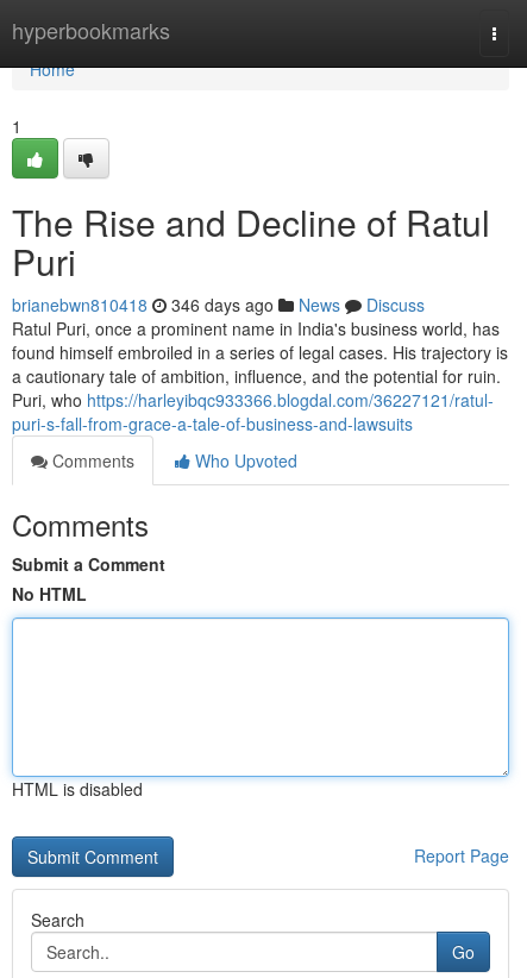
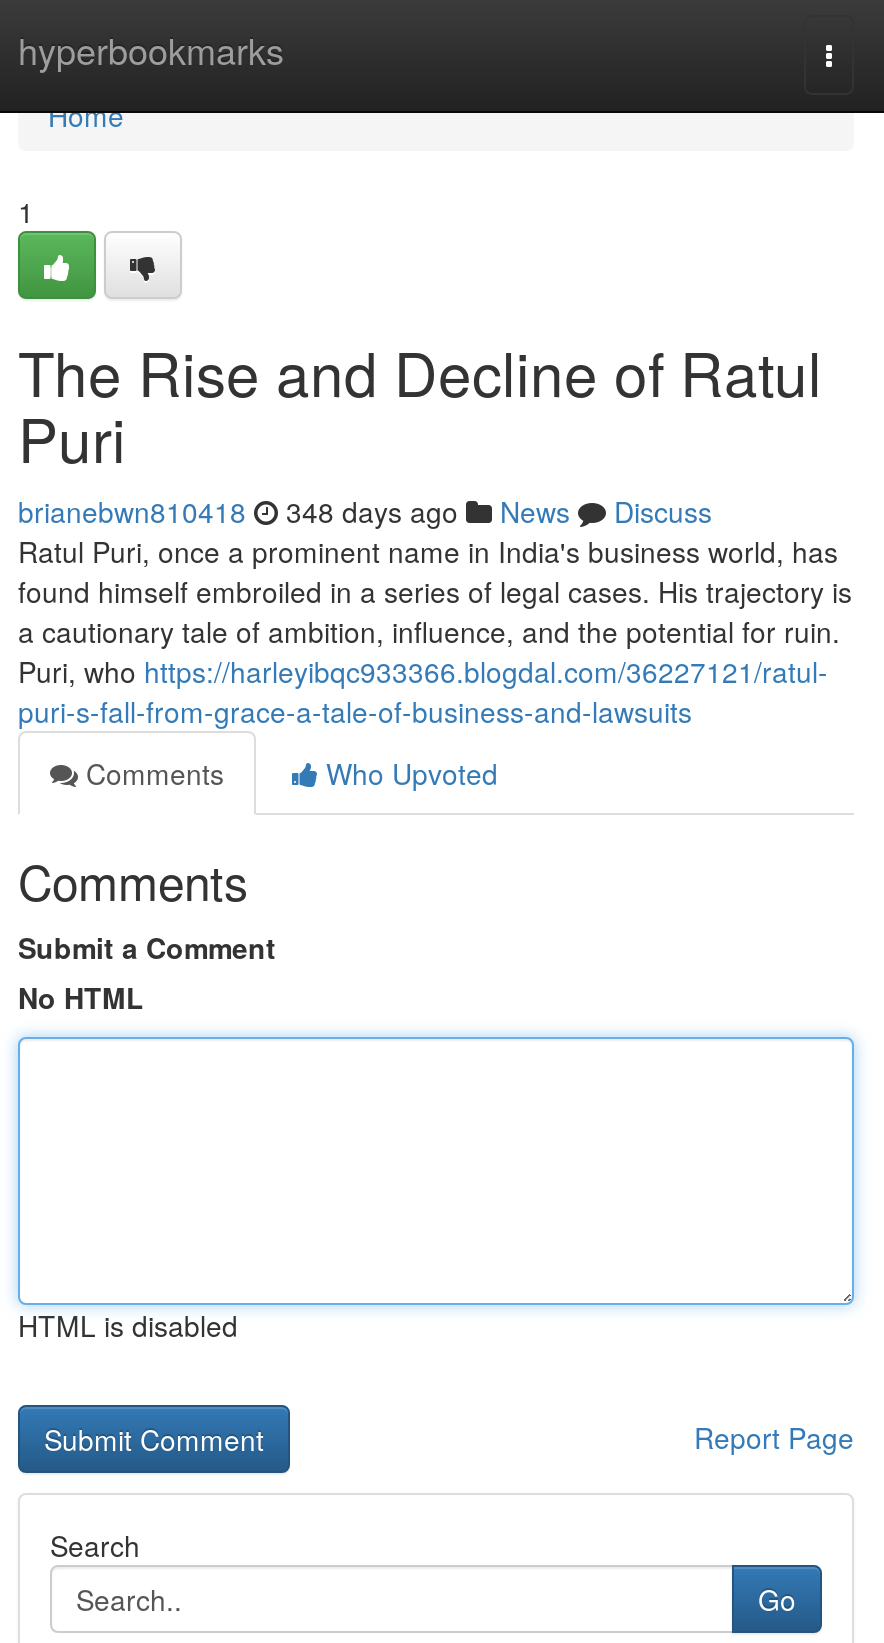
[12,293,425,316] brianebwn810418 346 days ago News Discuss -> [18,491,712,531] brianebwn810418 348 days ago News Discuss

